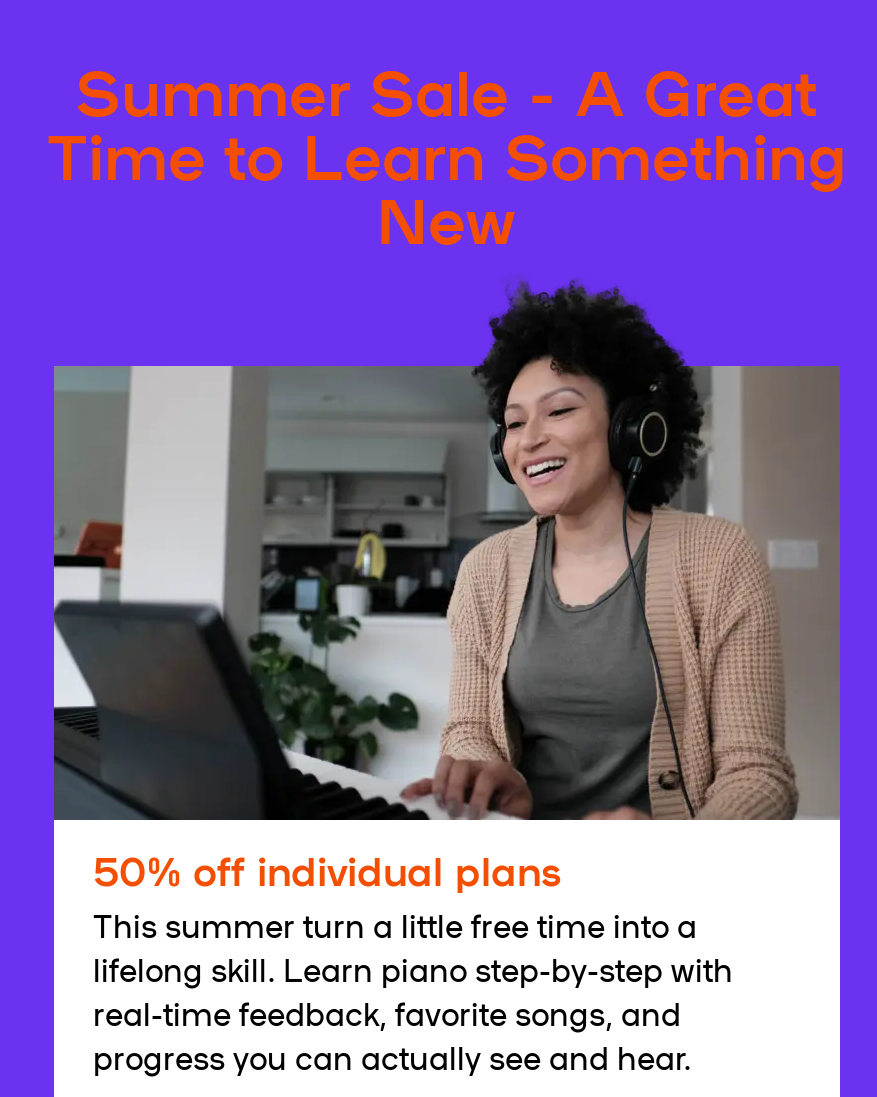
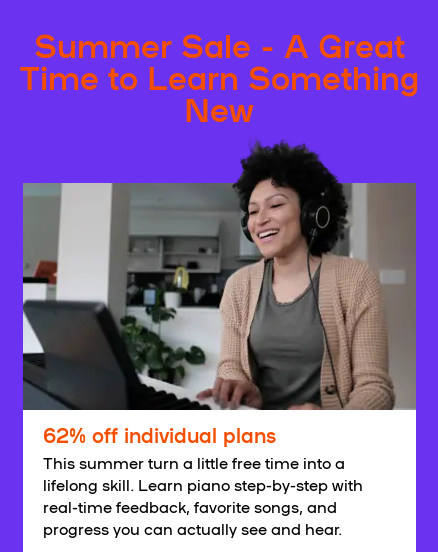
[93,839,561,895] 50% off individual plans -> [42,419,275,447] 62% off individual plans

